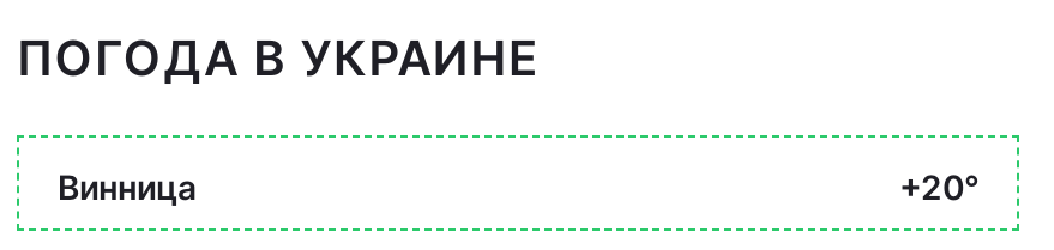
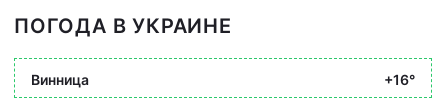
[899,165,978,206] +20° -> [384,70,415,87] +16°

